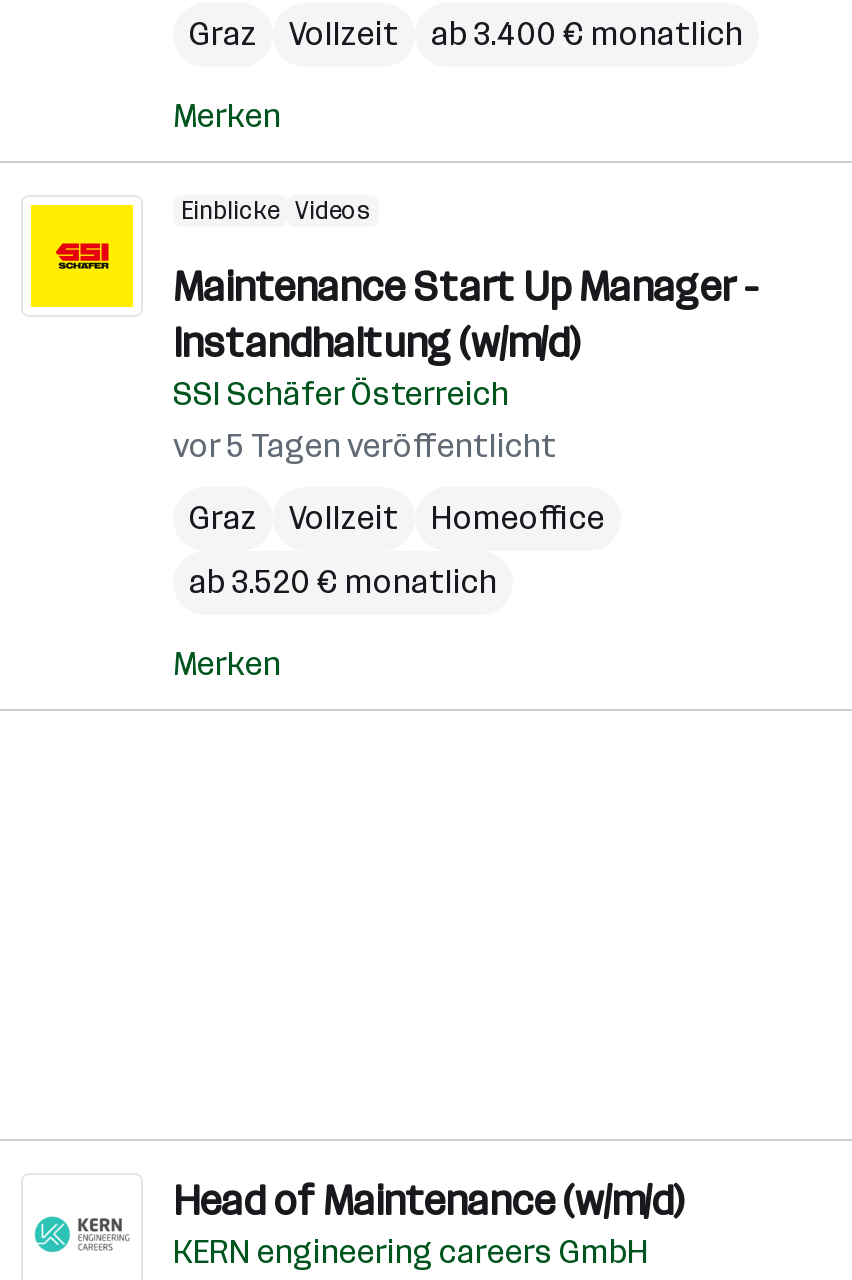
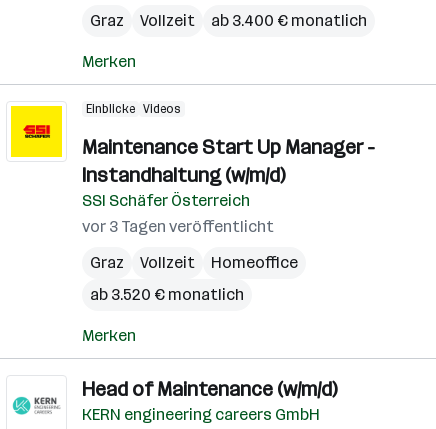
[173,427,557,465] vor 5 Tagen veröffentlicht -> [82,217,274,236] vor 3 Tagen veröffentlicht

